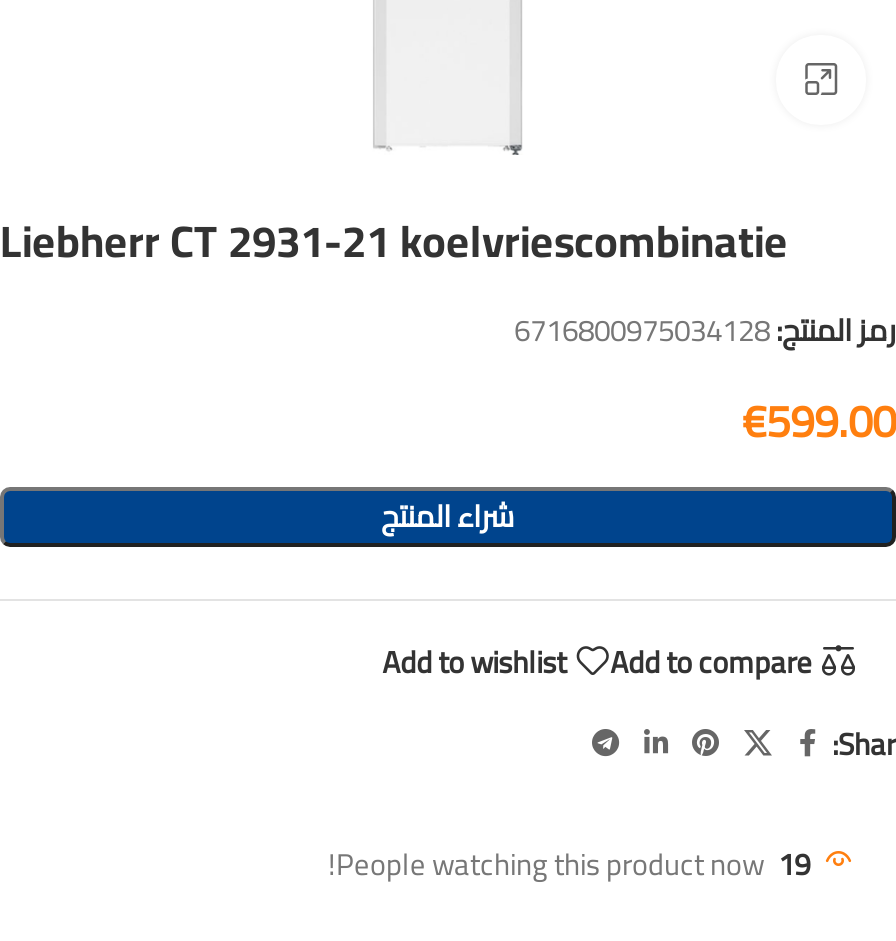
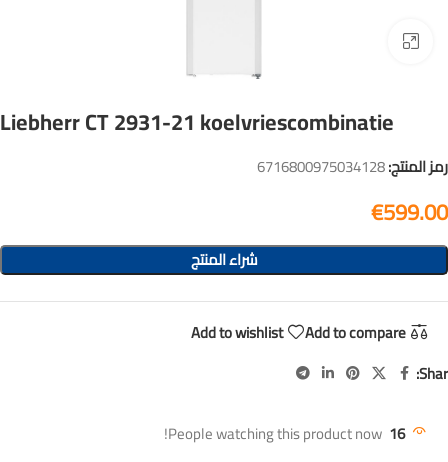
[336,835,810,893] People watching this product now! 19 -> [168,419,405,448] People watching this product now! 16

